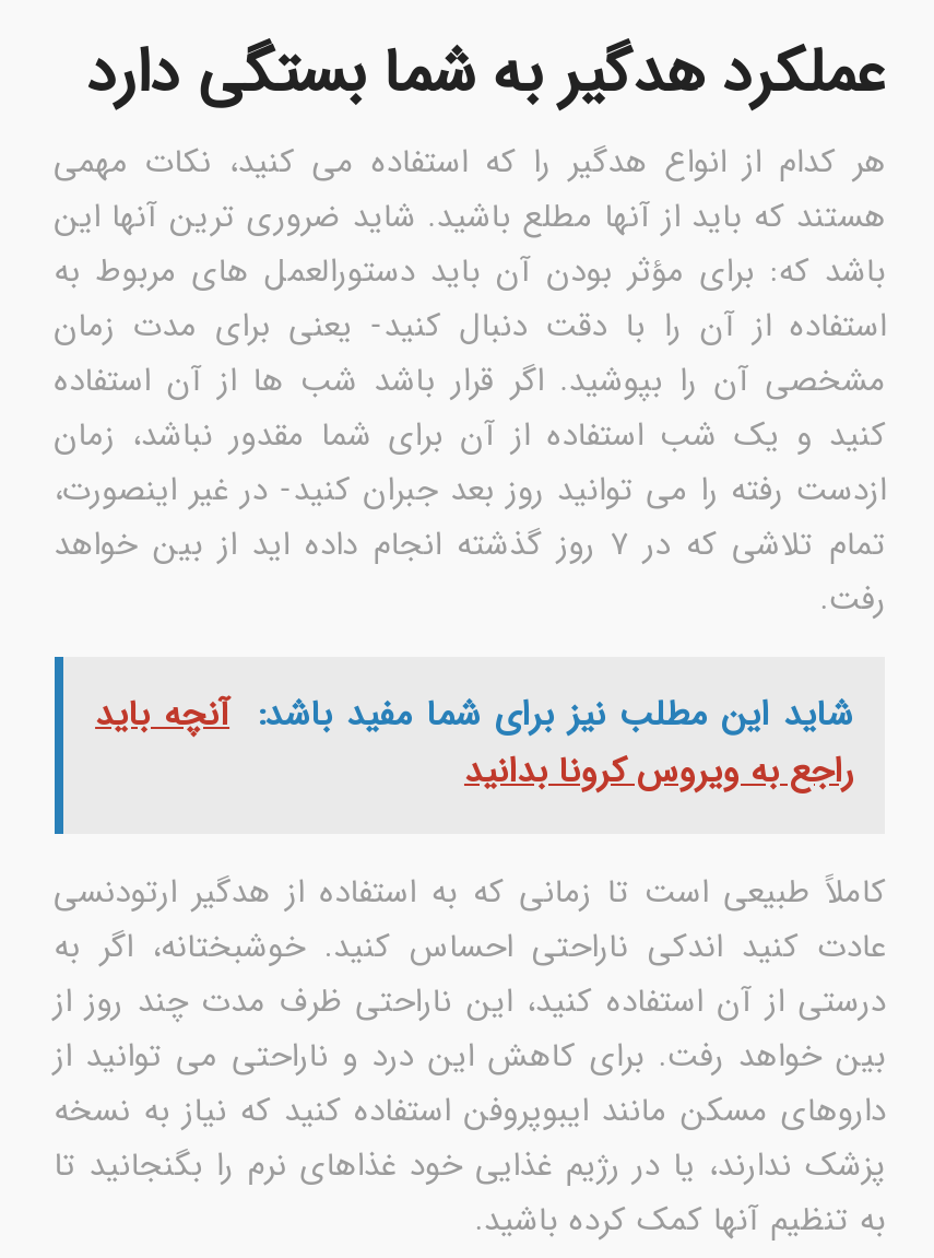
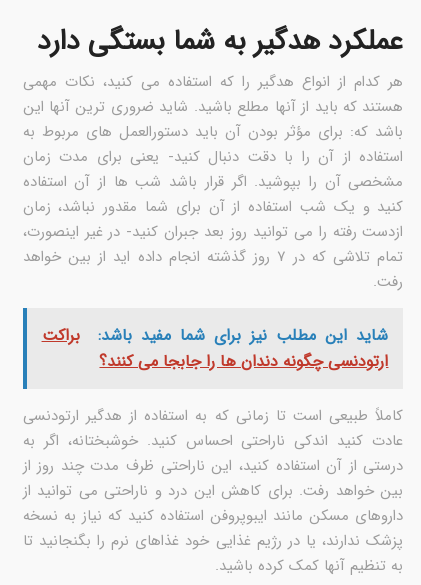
[95,689,853,800] شاید این مطلب نیز برای شما مفید باشد: آنچه باید | راجع به ویروس کرونا بدانید -> [41,322,388,373] شاید این مطلب نیز برای شما مفید باشد: | براکت | ارتودنسی چگونه دندان ها را جابجا می کنند؟

